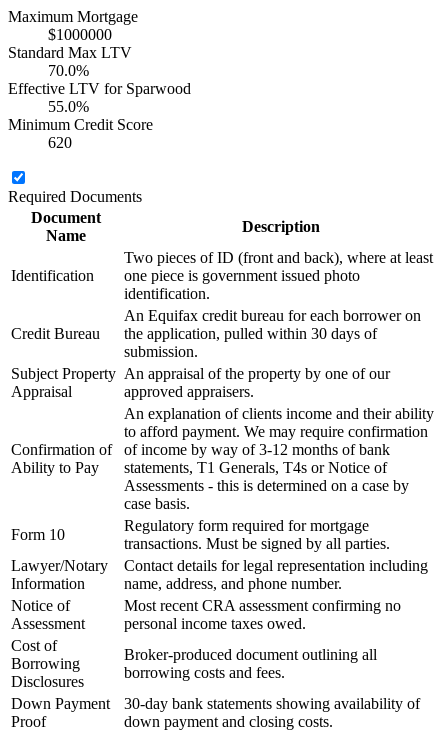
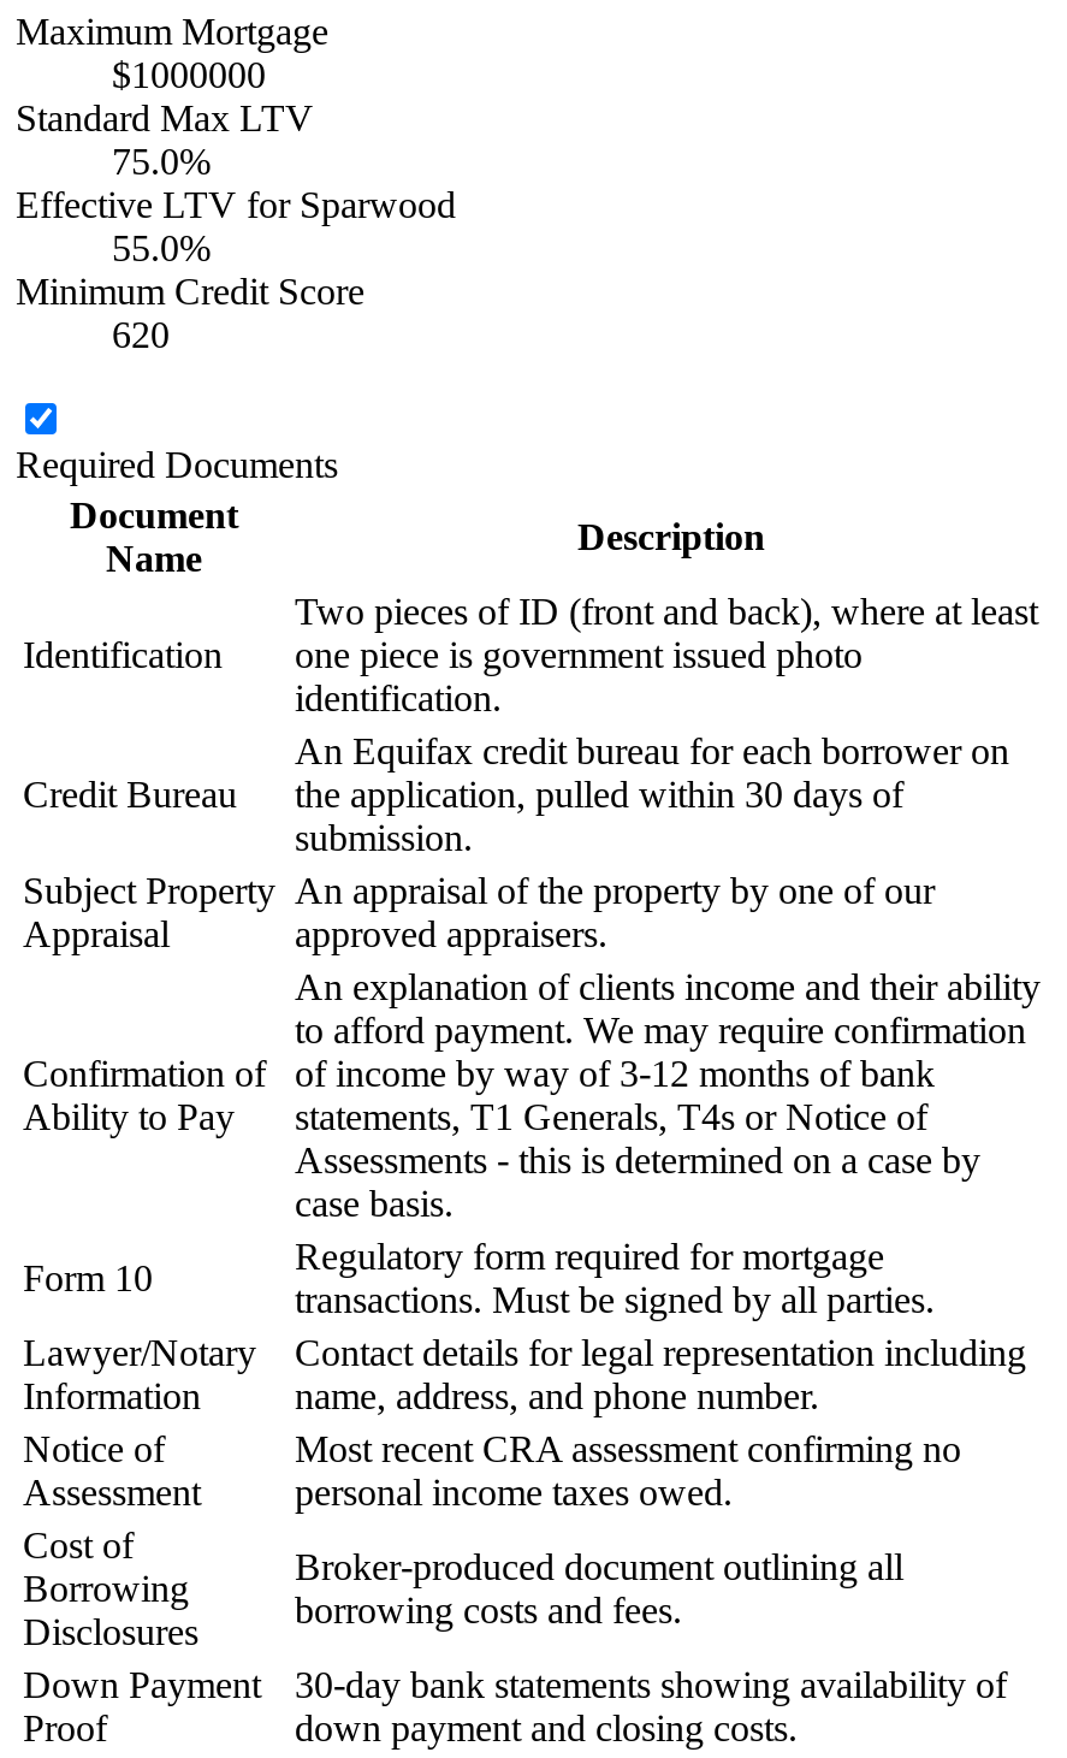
[48,62,89,79] 70.0% -> [112,141,211,182] 75.0%

